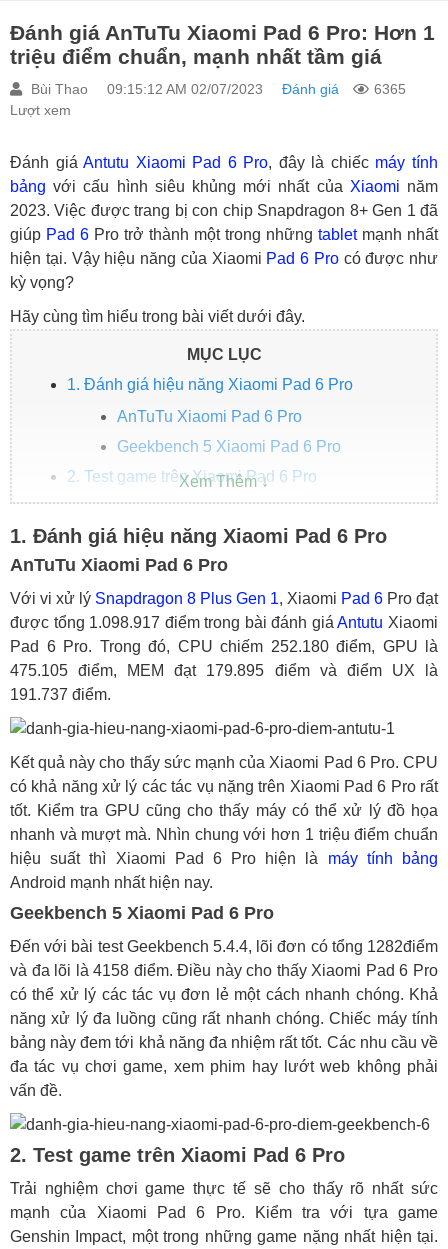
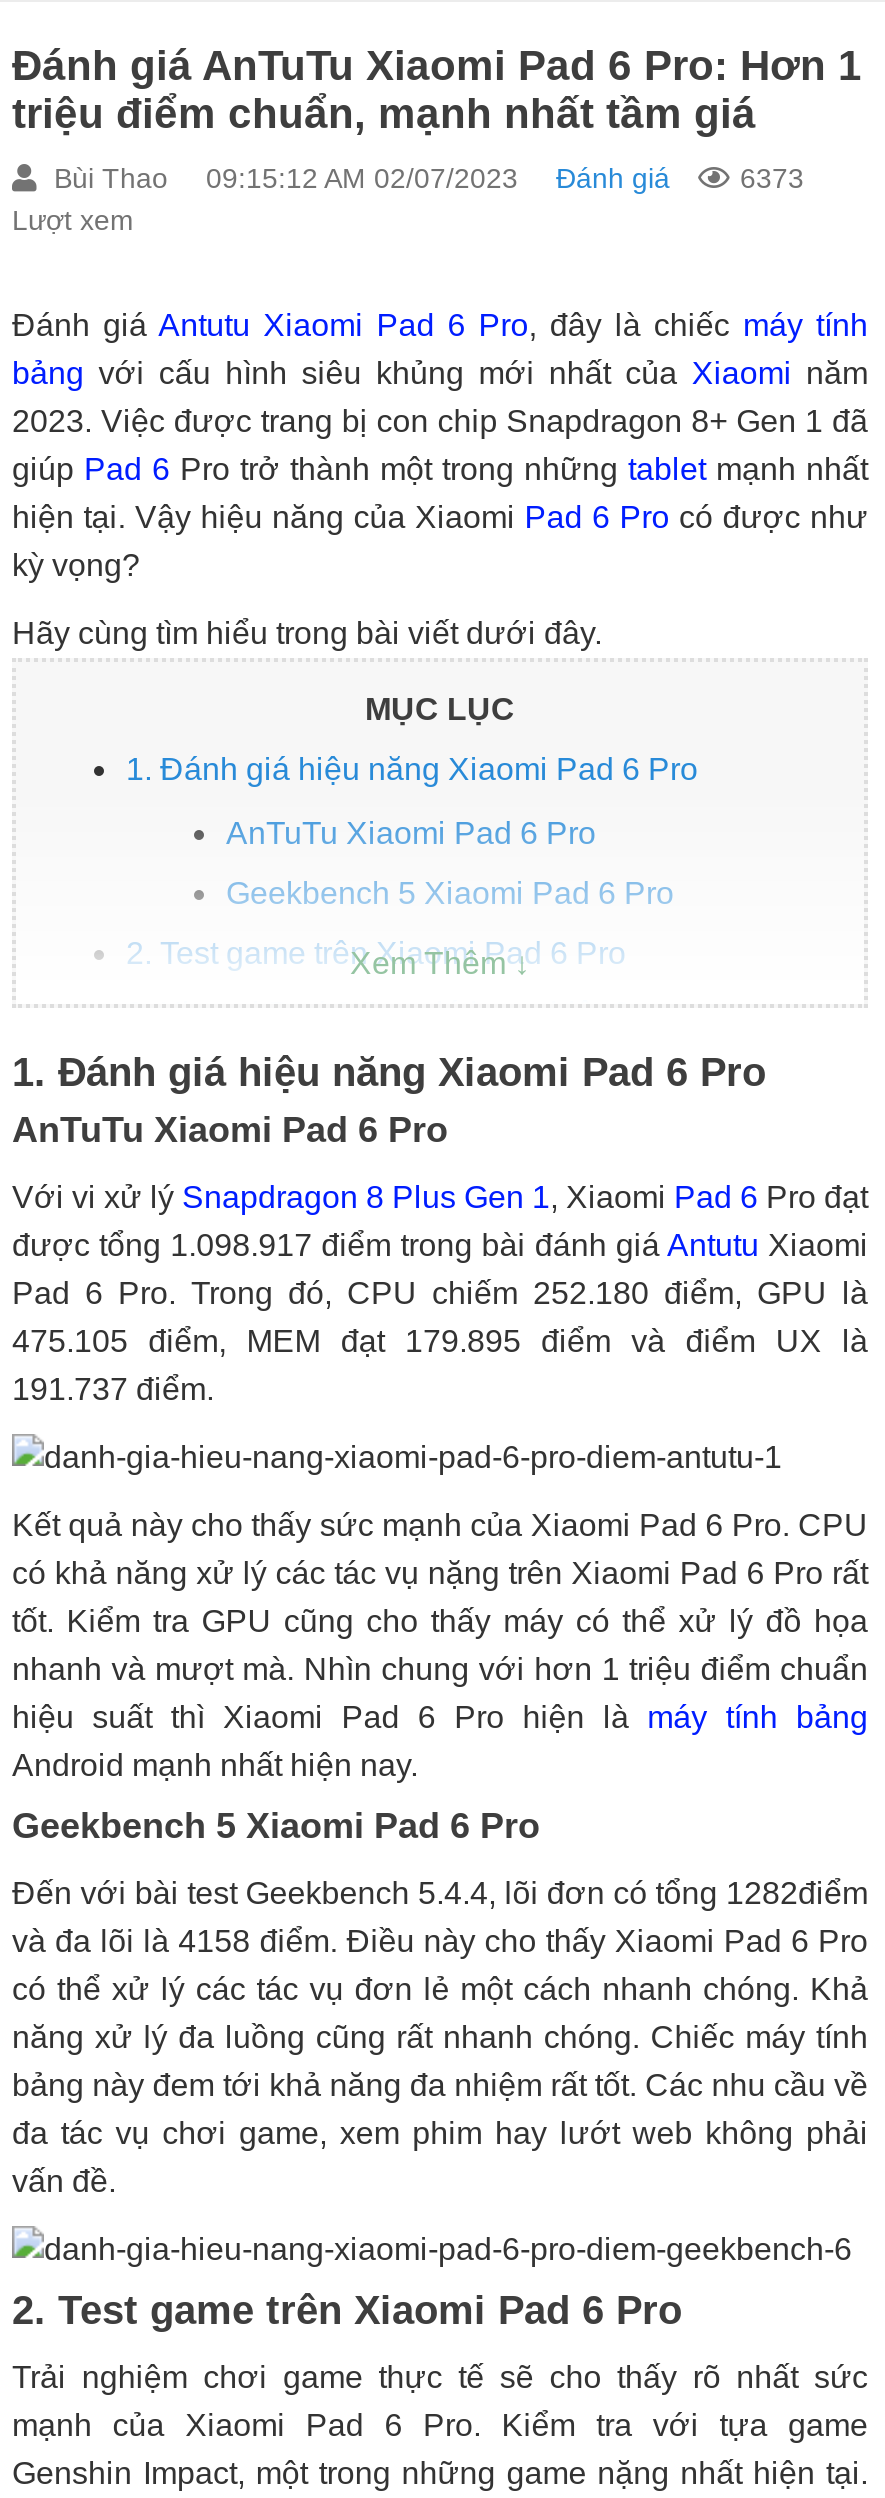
[374,81,406,97] 6365 -> [740,162,804,194] 6373

